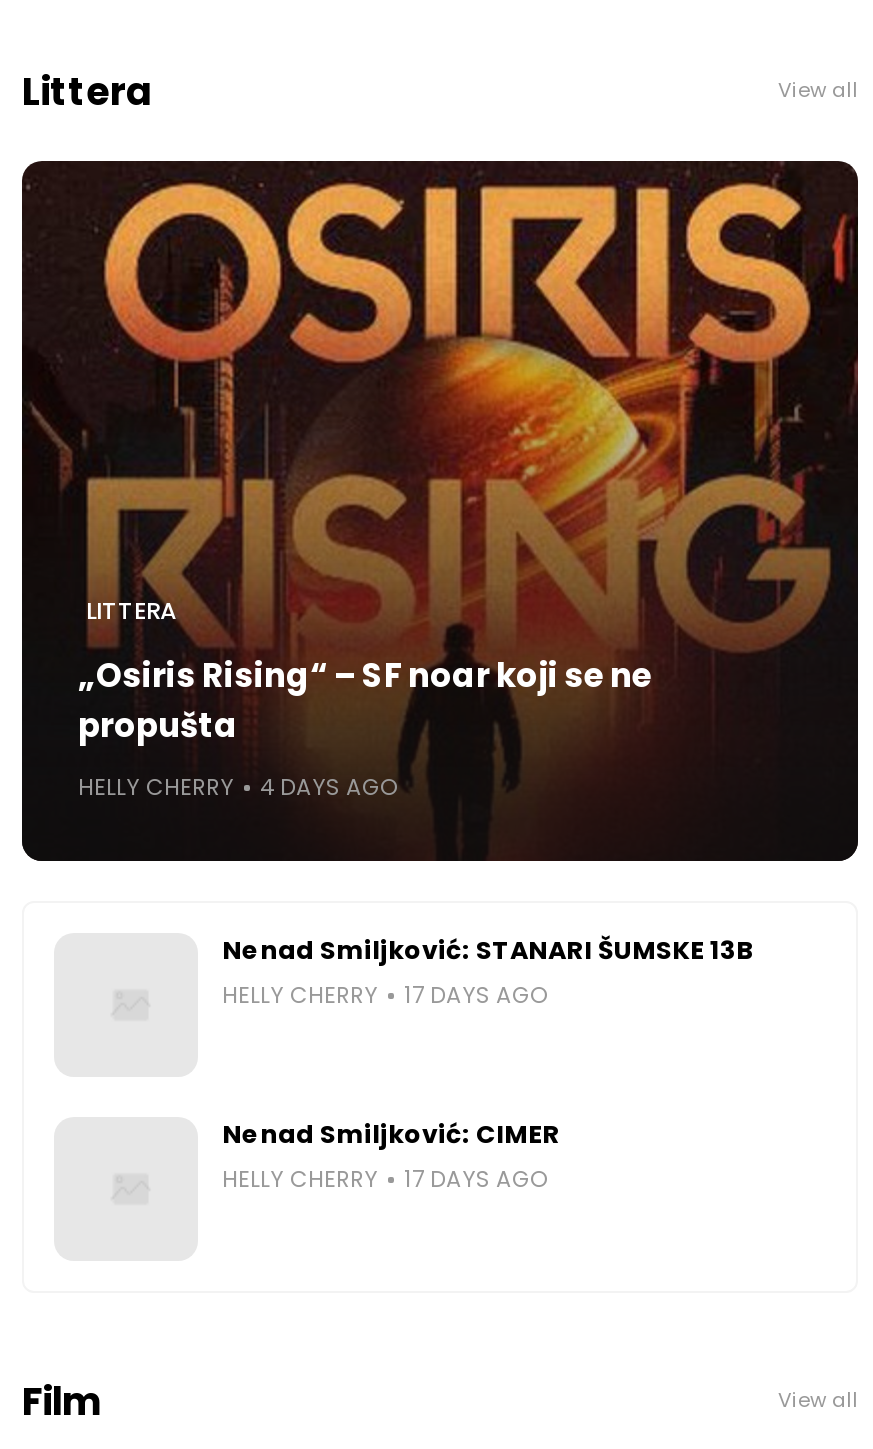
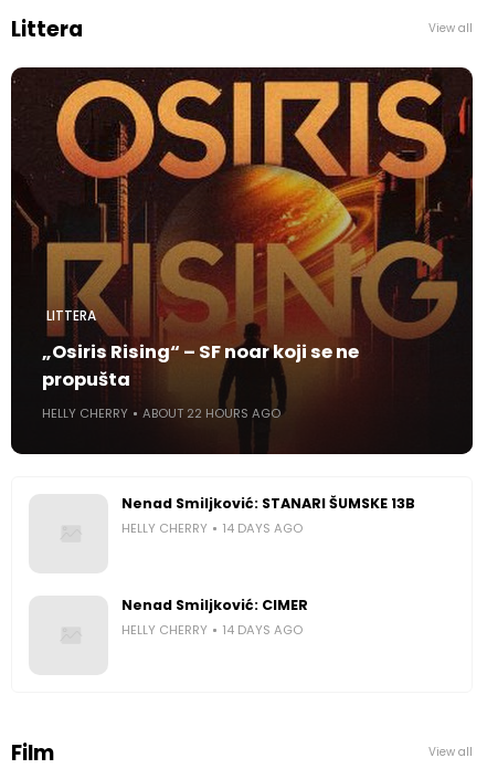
[260,771,398,803] 4 DAYS AGO -> [142,404,280,422] ABOUT 22 HOURS AGO
[222,979,548,1011] HELLY CHERRY 17 DAYS AGO -> [121,519,303,537] HELLY CHERRY 14 DAYS AGO
[222,1163,548,1195] HELLY CHERRY 17 DAYS AGO -> [121,621,303,638] HELLY CHERRY 14 DAYS AGO

